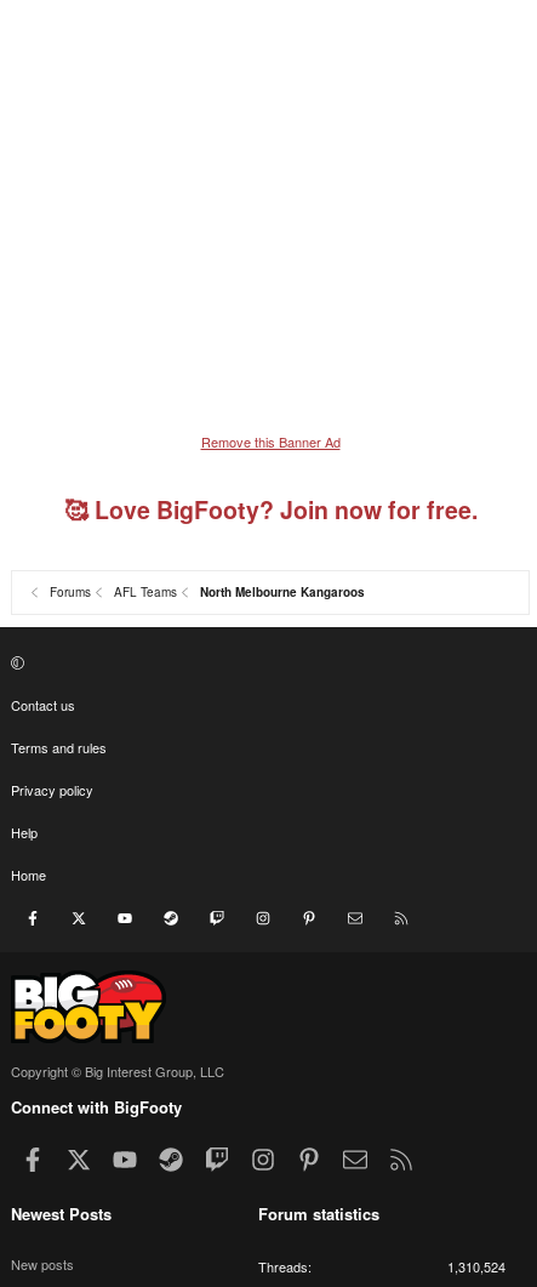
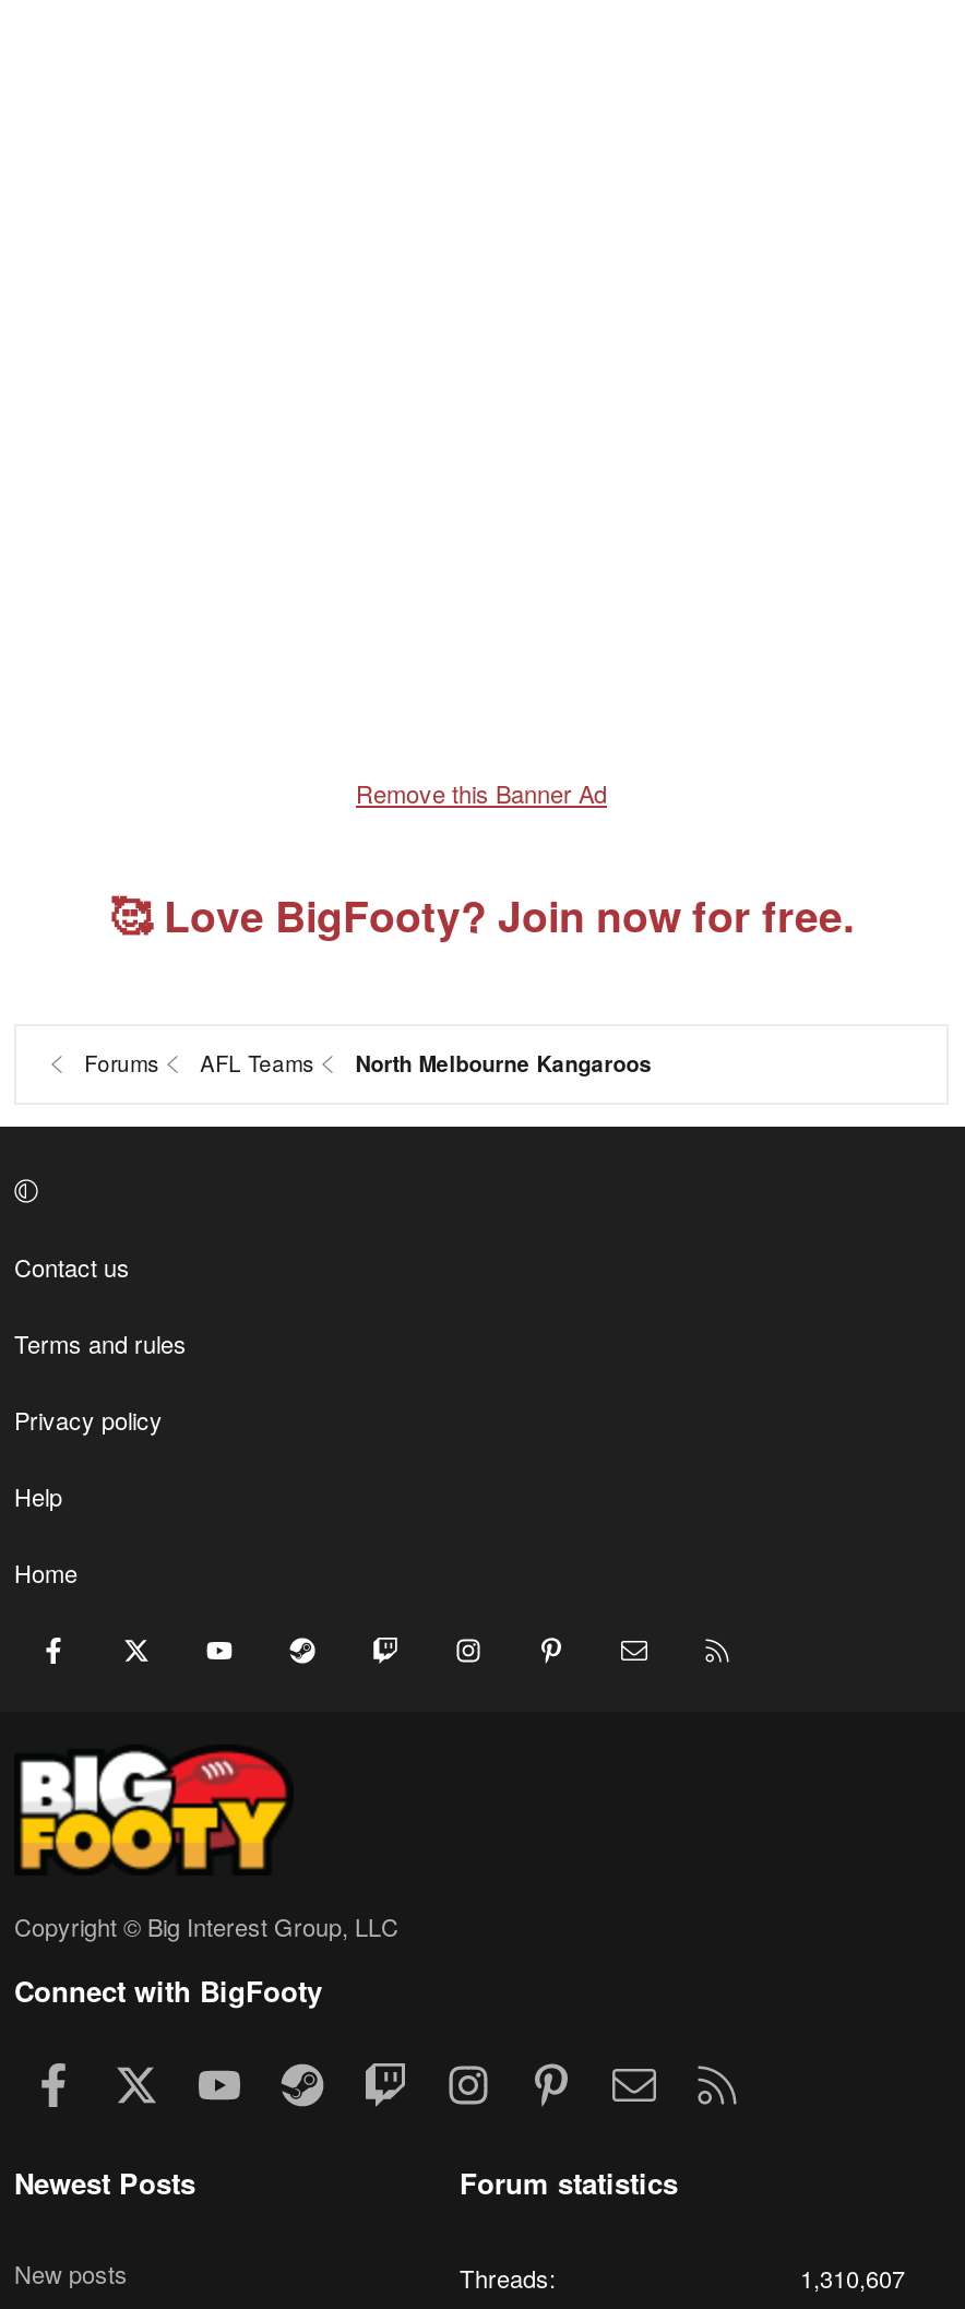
[447,1257,505,1276] 1,310,524 -> [800,2260,905,2295] 1,310,607

